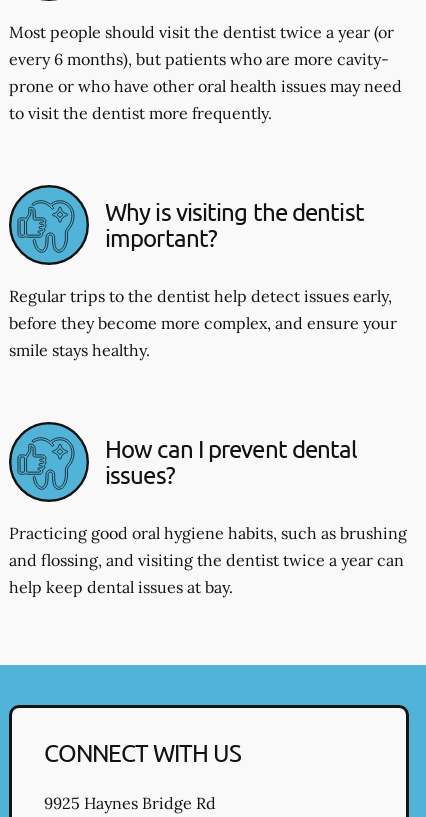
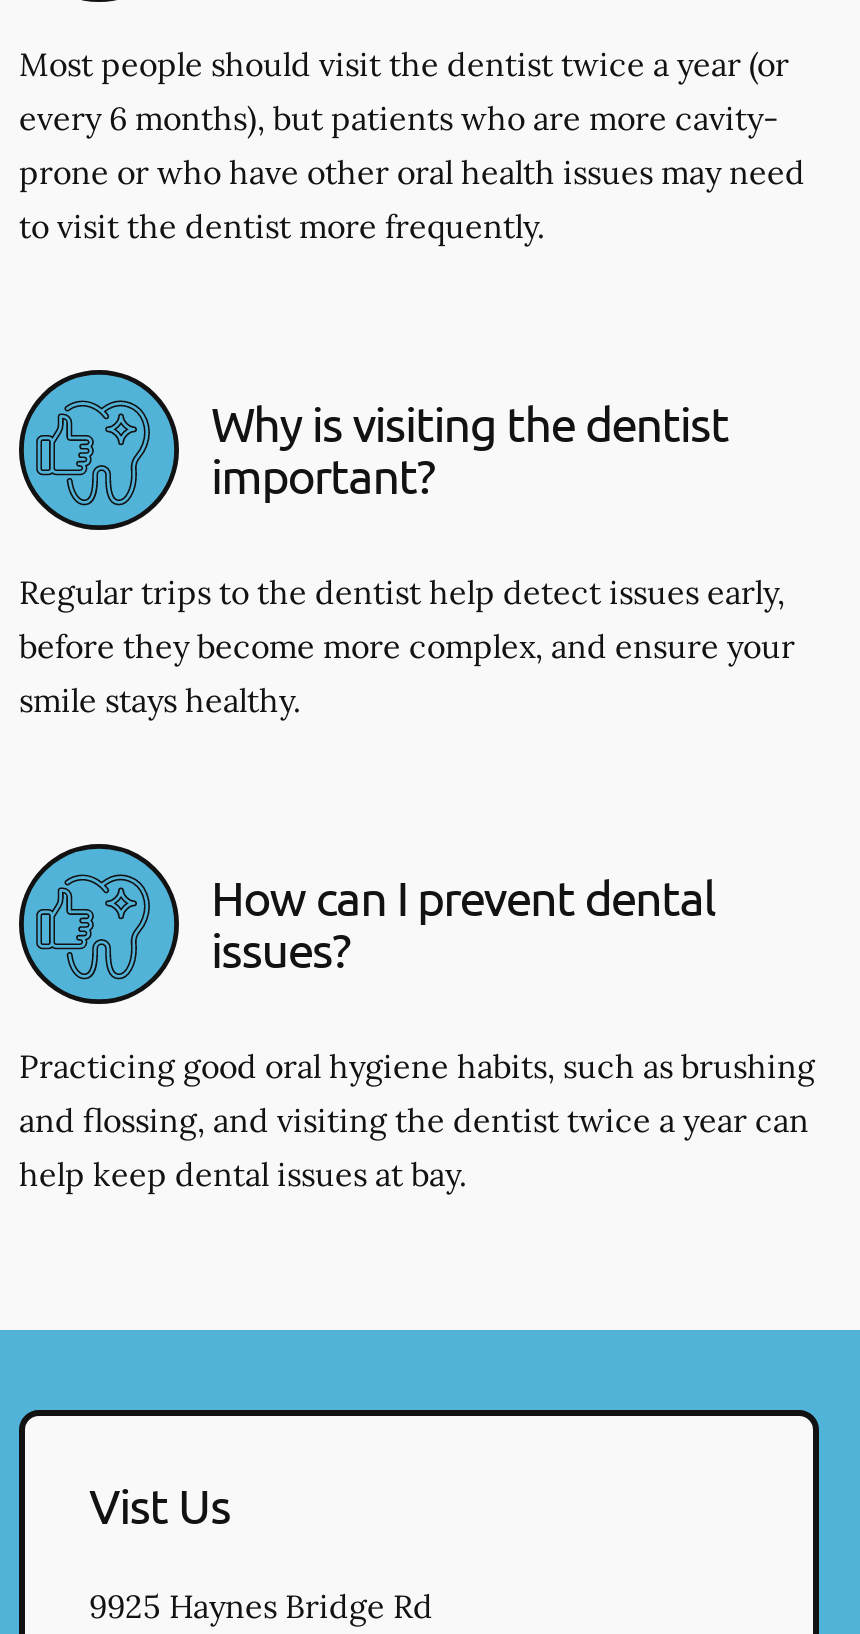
[44,737,241,766] CONNECT WITH US -> [89,1475,230,1533] Vist Us

